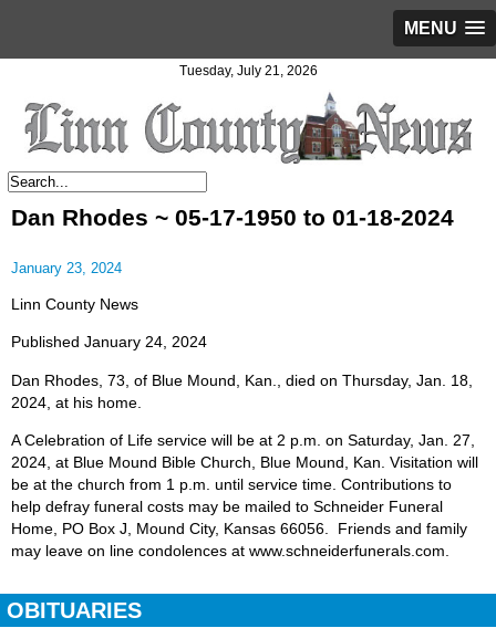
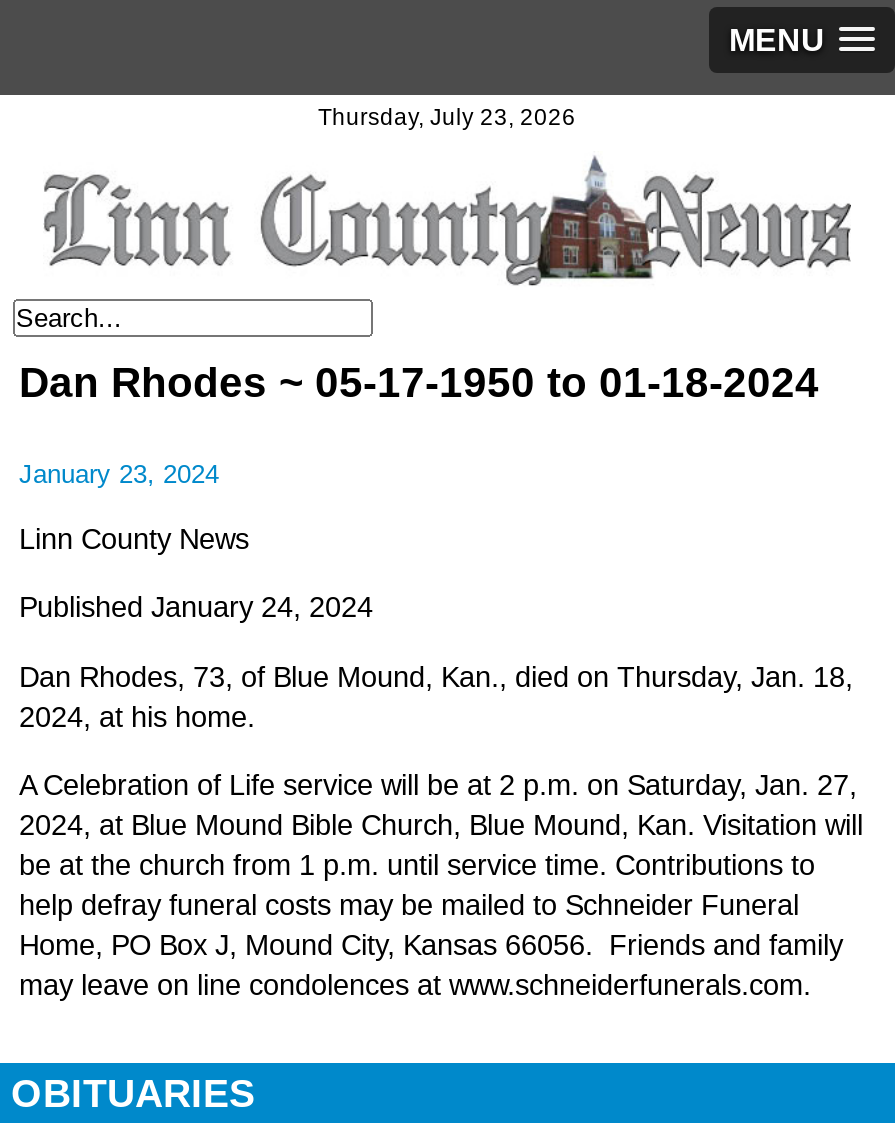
[179,63,317,77] Tuesday, July 21, 2026 -> [318,103,576,129] Thursday, July 23, 2026

